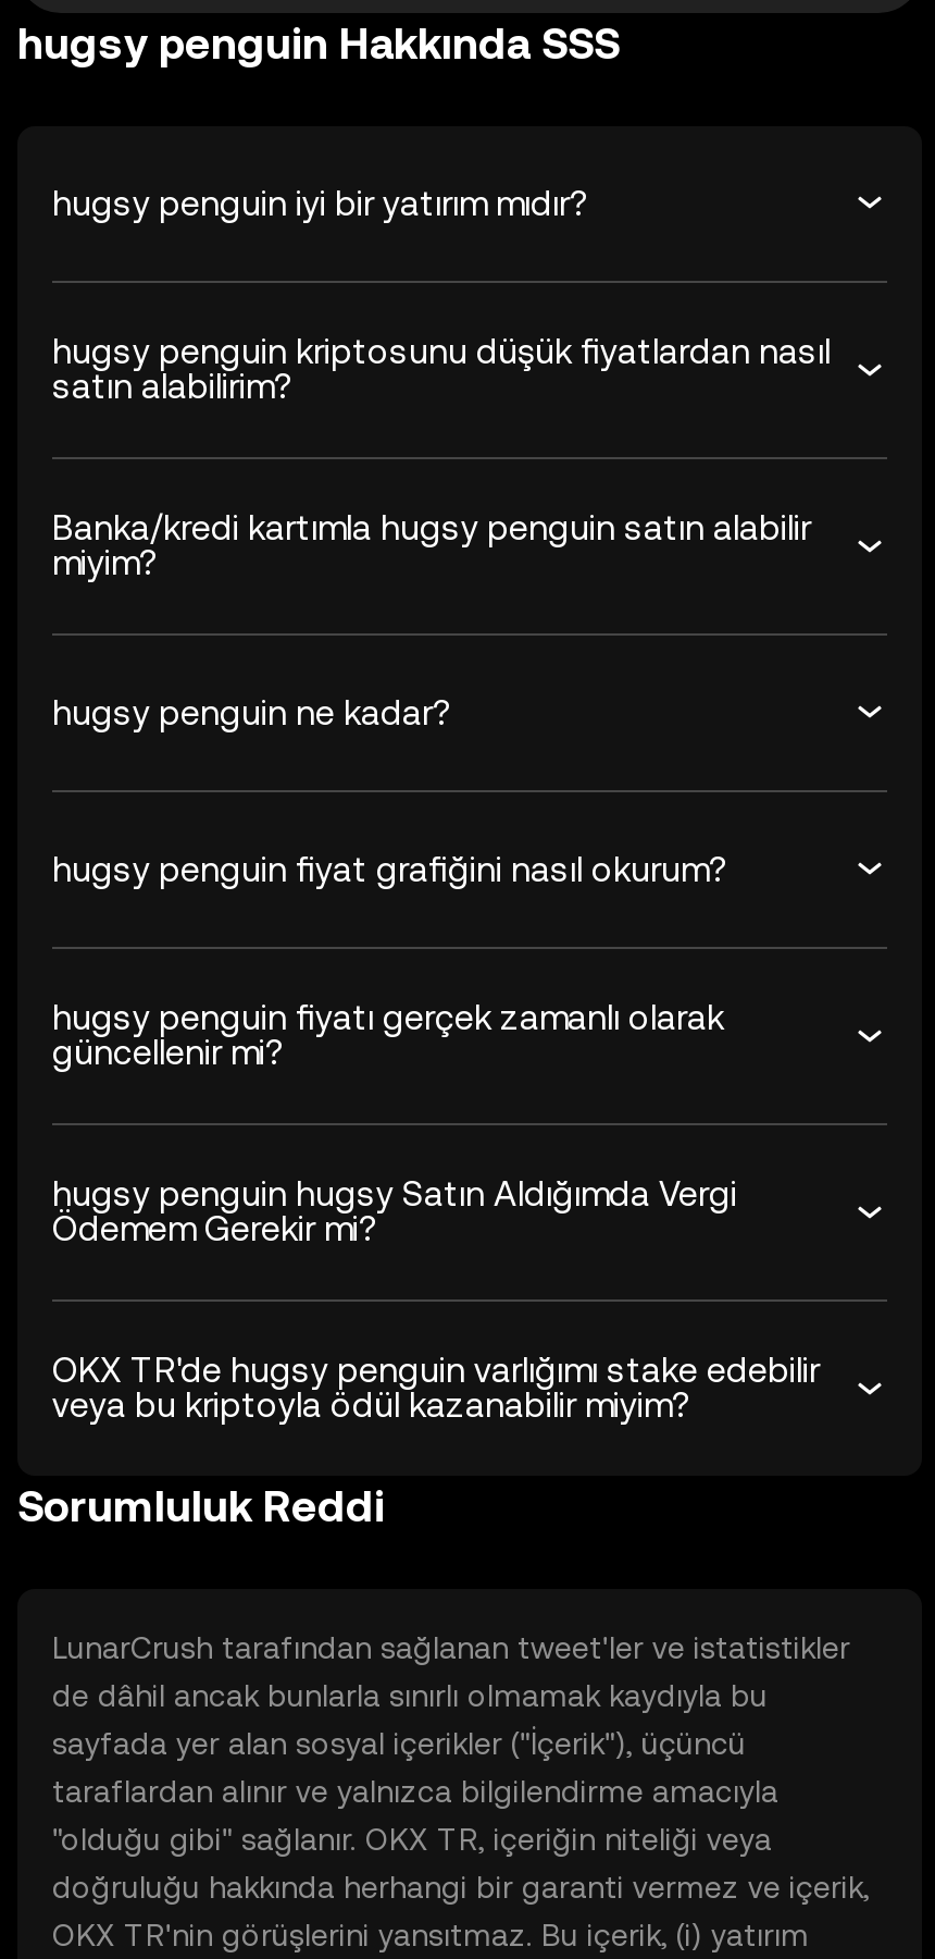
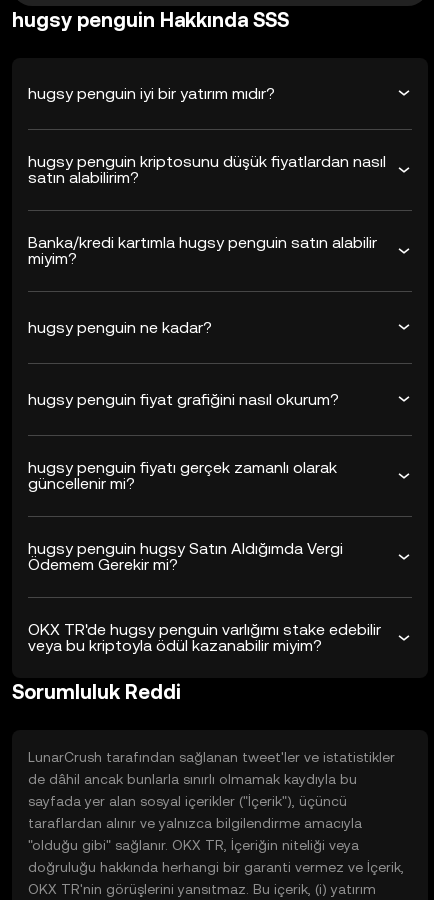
[52,1822,772,1857] "olduğu gibi" sağlanır. OKX TR, içeriğin niteliği veya -> [28,837,359,853] "olduğu gibi" sağlanır. OKX TR, İçeriğin niteliği veya
[52,1870,870,1905] doğruluğu hakkında herhangi bir garanti vermez ve içerik, -> [28,859,404,875] doğruluğu hakkında herhangi bir garanti vermez ve İçerik,

